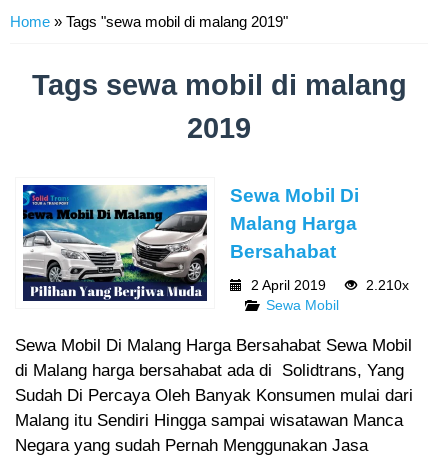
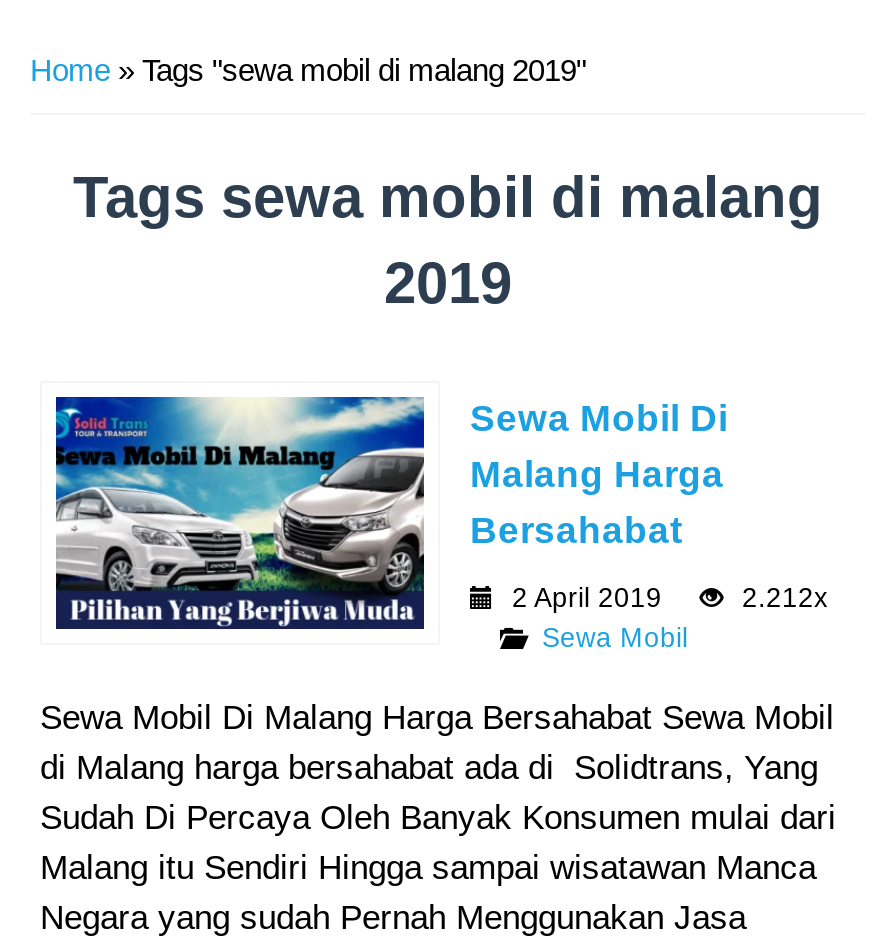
[362,278,409,293] 2.210x -> [734,583,828,613] 2.212x

